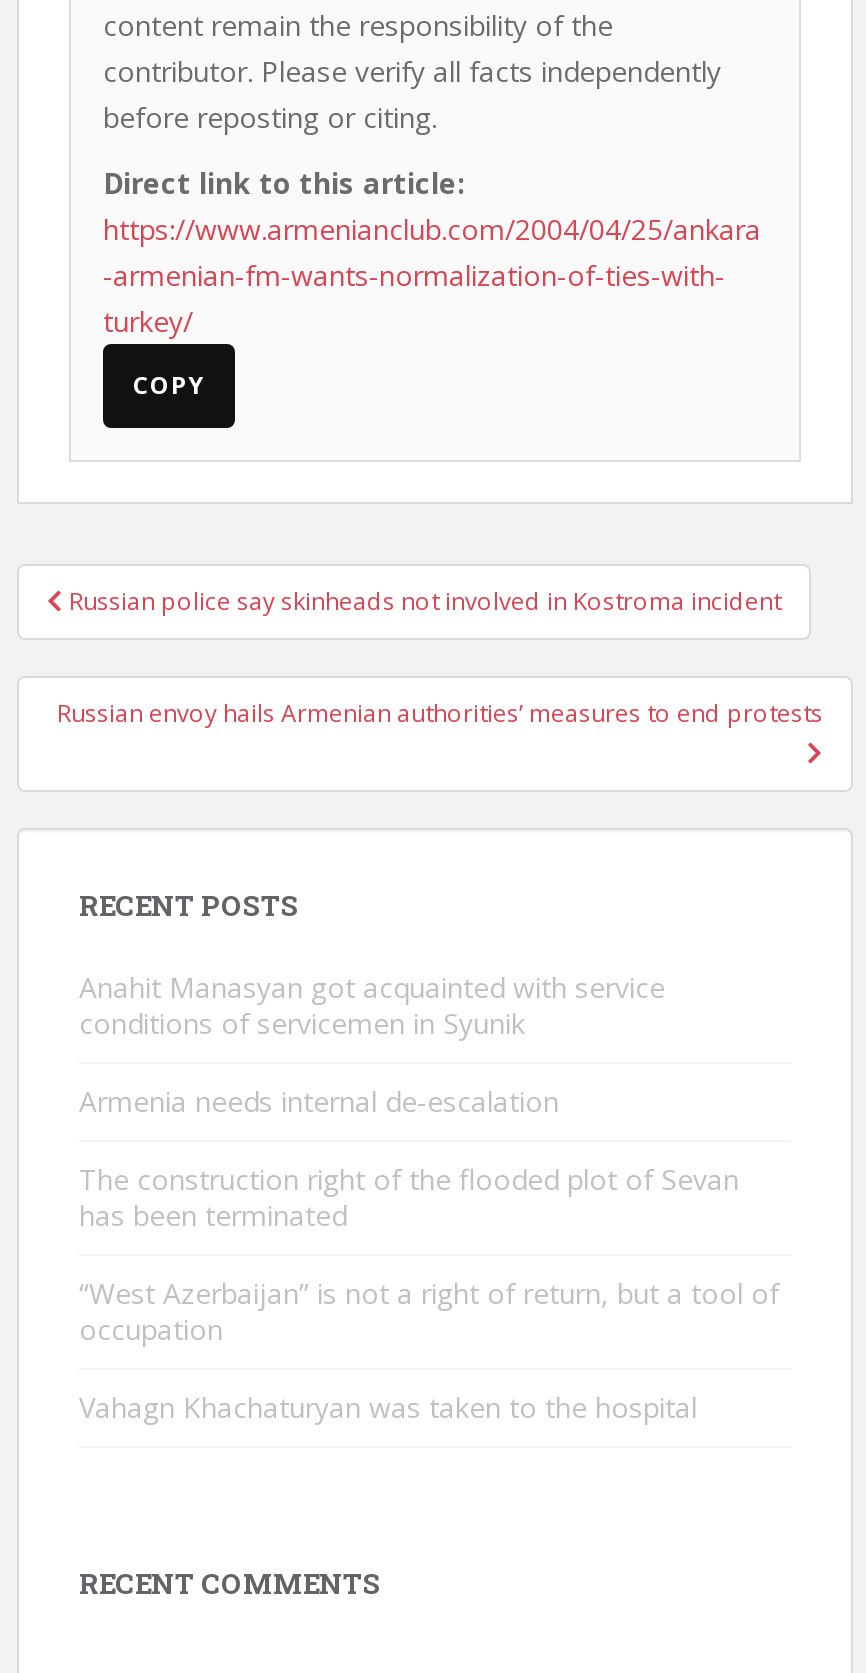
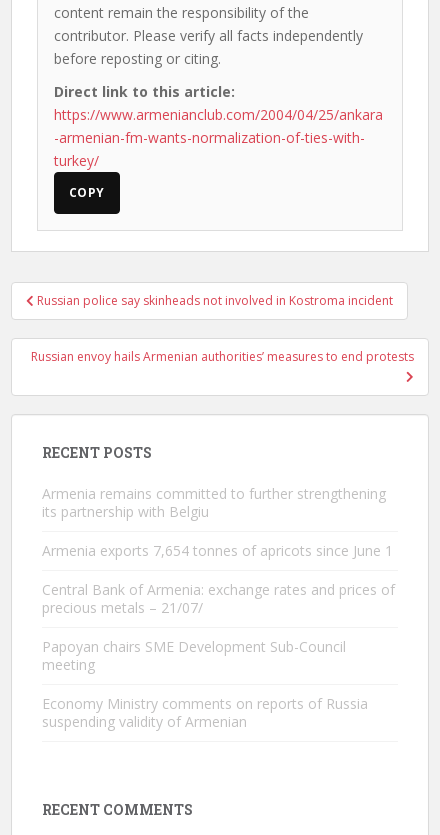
[79,968,665,1042] Anahit Manasyan got acquainted with service | conditions of servicemen in Syunik -> [42,484,386,521] Armenia remains committed to further strengthening | its partnership with Belgiu
[79,1082,559,1120] Armenia needs internal de-escalation -> [42,541,393,560] Armenia exports 7,654 tonnes of apricots since June 1
[79,1160,739,1234] The construction right of the flooded plot of Sevan | has been terminated -> [42,580,395,617] Central Bank of Armenia: exchange rates and prices of | precious metals – 21/07/
[79,1274,779,1348] “West Azerbaijan” is not a right of return, but a tool of | occupation -> [42,637,346,674] Papoyan chairs SME Development Sub-Council | meeting
[79,1388,697,1426] Vahagn Khachaturyan was taken to the hospital -> [42,694,368,731] Economy Ministry comments on reports of Russia | suspending validity of Armenian

